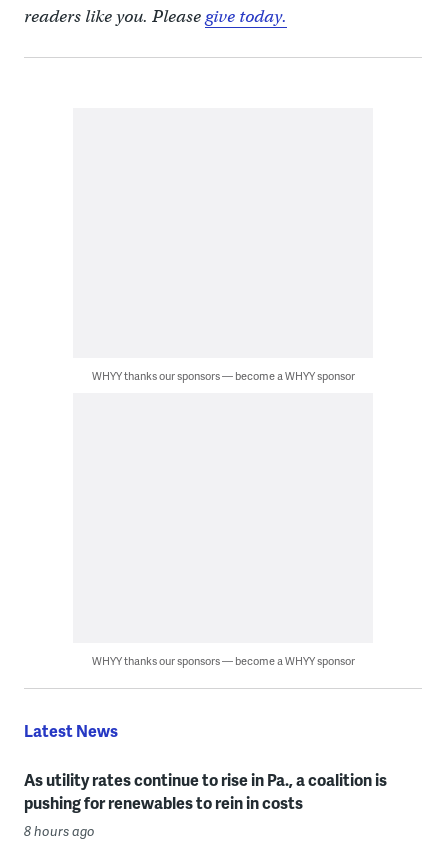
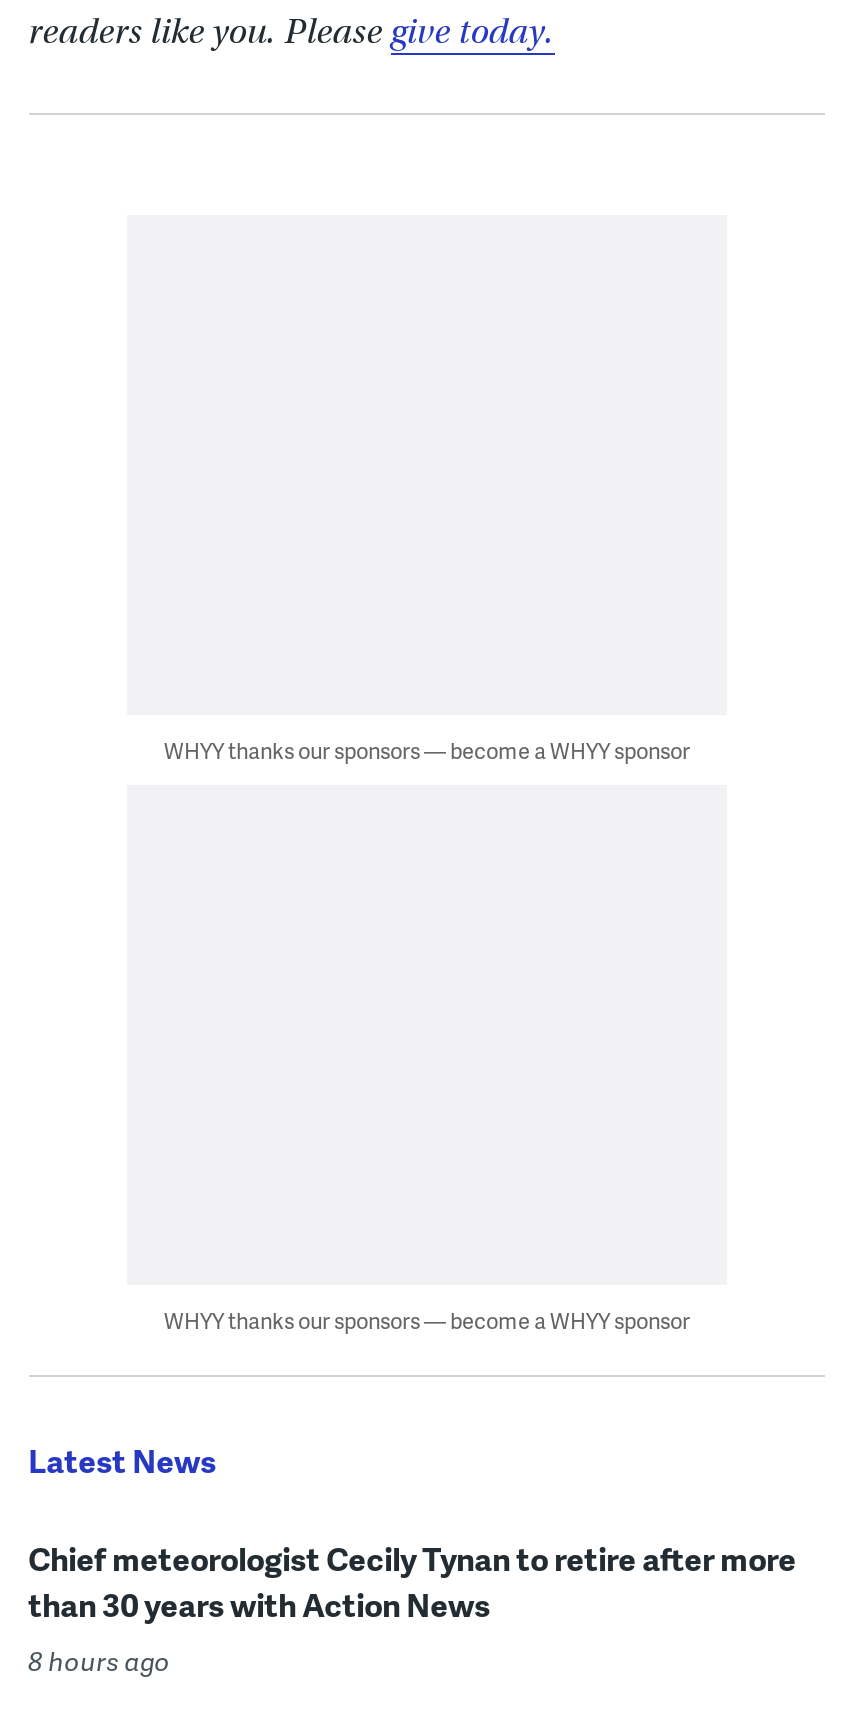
[24,768,387,814] As utility rates continue to rise in Pa., a coalition is | pushing for renewables to rein in costs -> [28,1535,796,1627] Chief meteorologist Cecily Tynan to retire after more | than 30 years with Action News

